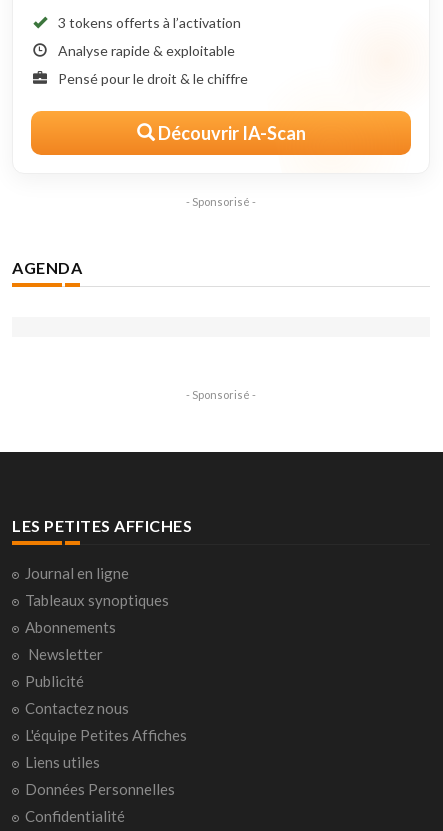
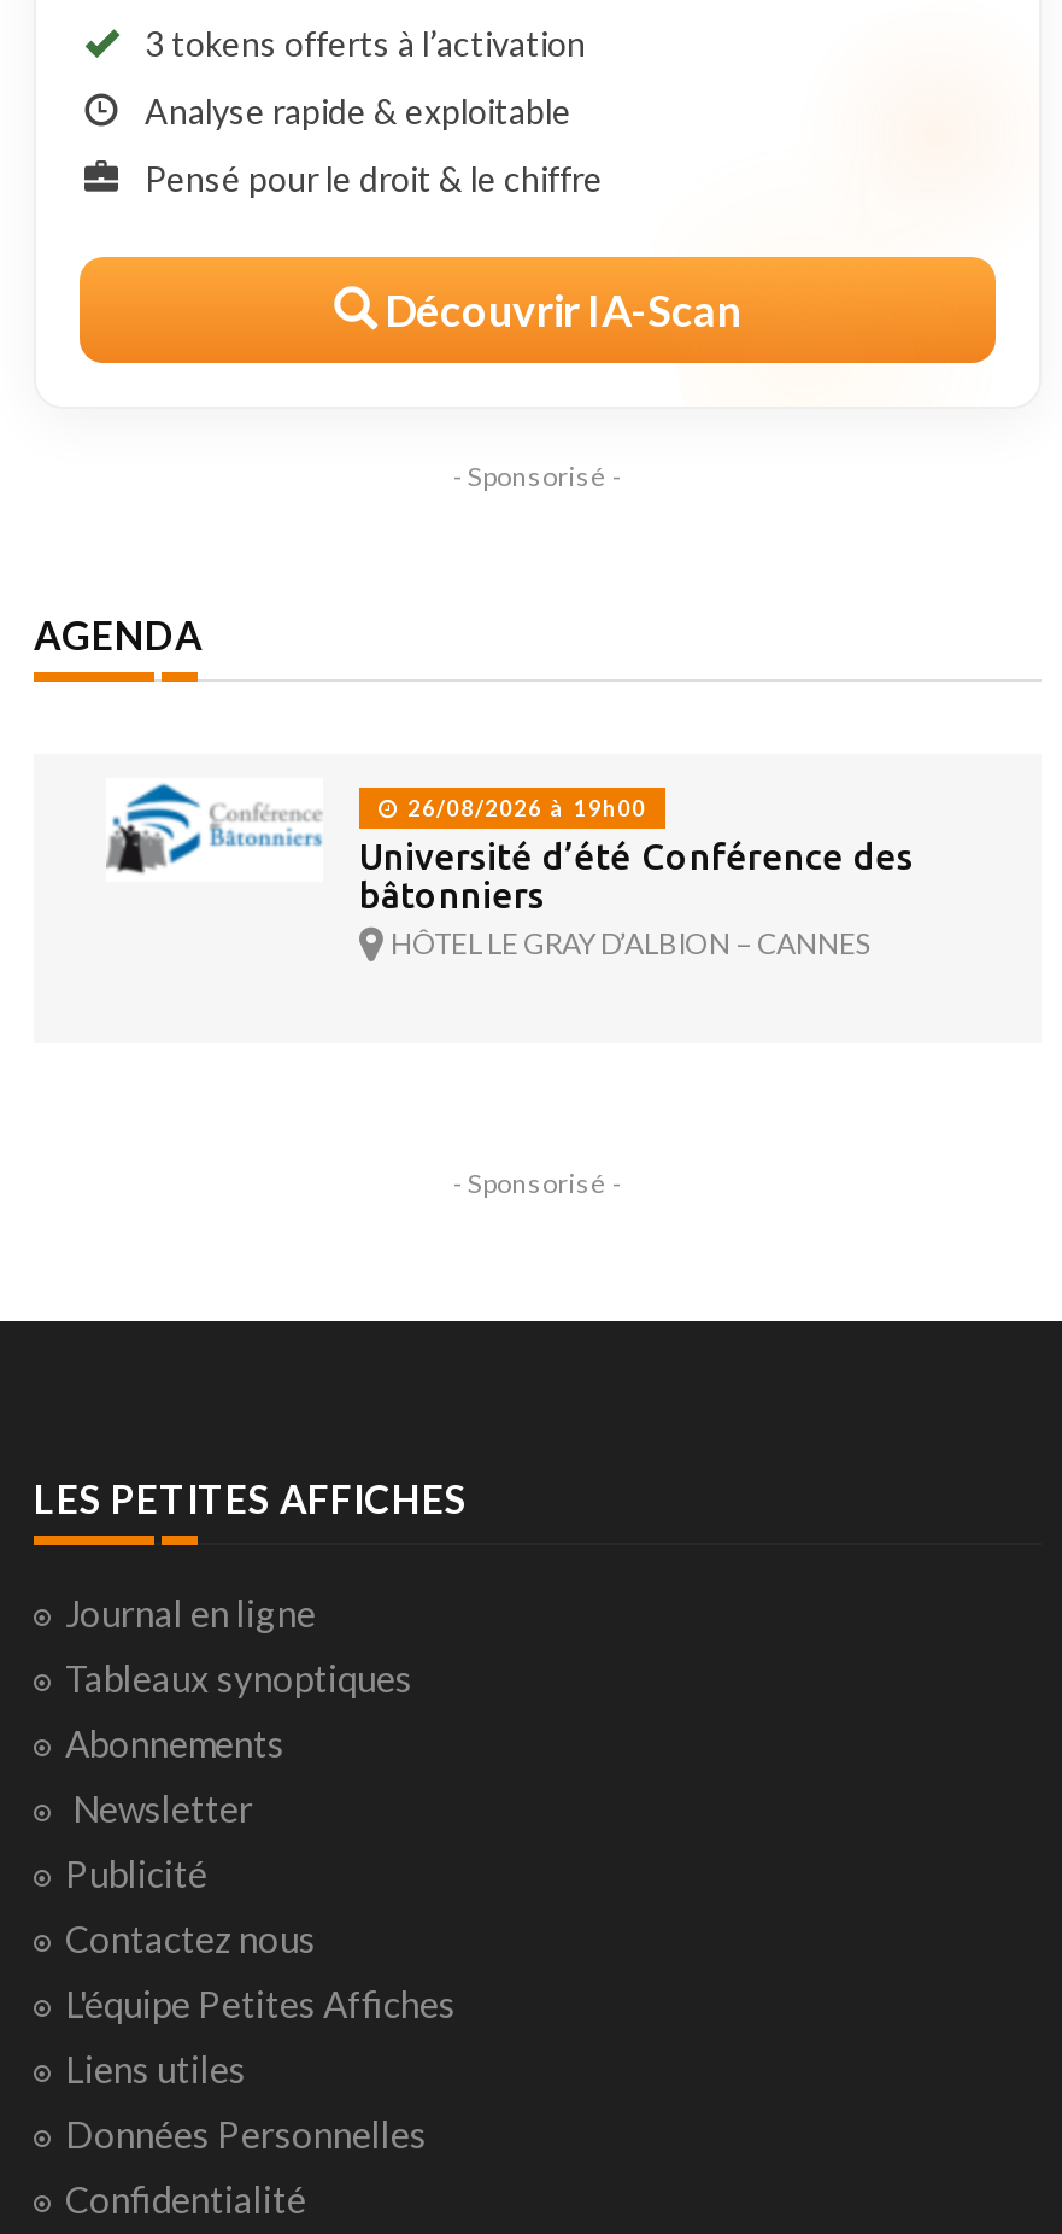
none -> [106,783,914,963] [image] | 26/08/2026 à 19h00 | Université d’été Conférence des | bâtonniers | HÔTEL LE GRAY D’ALBION – CANNES

